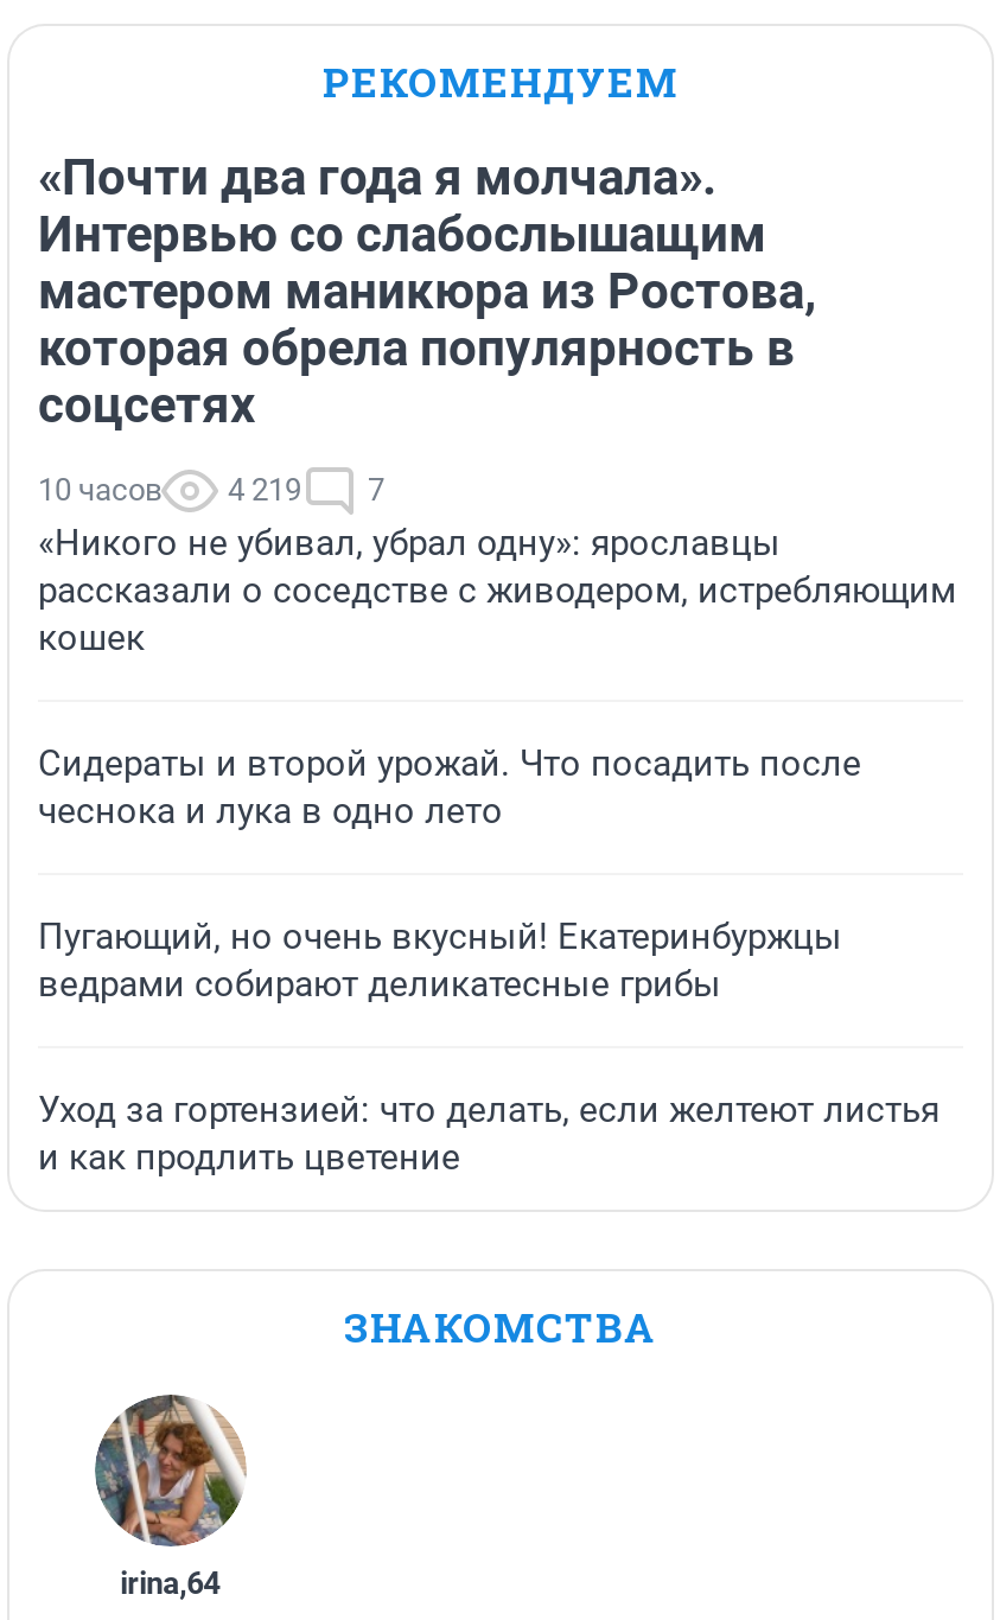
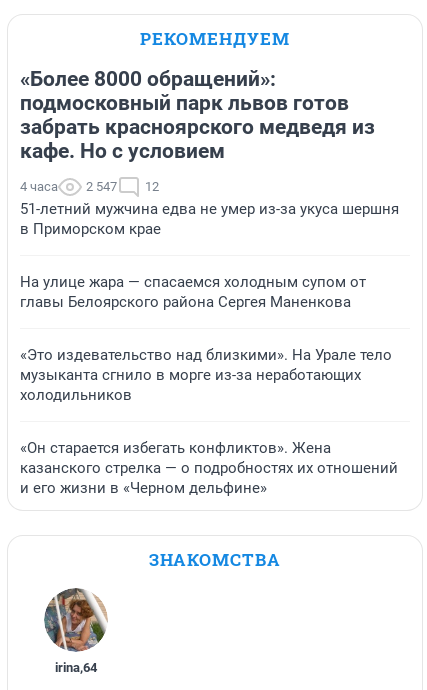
[38,150,816,435] «Почти два года я молчала». | Интервью со слабослышащим | мастером маникюра из Ростова, | которая обрела популярность в | соцсетях -> [20,67,375,163] «Более 8000 обращений»: | подмосковный парк львов готов | забрать красноярского медведя из | кафе. Но с условием
[38,472,956,660] 10 часов | 4 219 | 7 | «Никого не убивал, убрал одну»: ярославцы | рассказали о соседстве с живодером, истребляющим | кошек -> [20,179,399,238] 4 часа | 2 547 | 12 | 51-летний мужчина едва не умер из-за укуса шершня | в Приморском крае
[38,743,861,833] Сидераты и второй урожай. Что посадить после | чеснока и лука в одно лето -> [20,273,366,311] На улице жара — спасаемся холодным супом от | главы Белоярского района Сергея Маненкова
[38,916,842,1006] Пугающий, но очень вкусный! Екатеринбуржцы | ведрами собирают деликатесные грибы -> [20,346,392,404] «Это издевательство над близкими». На Урале тело | музыканта сгнило в морге из-за неработающих | холодильников
[38,1089,940,1179] Уход за гортензией: что делать, если желтеют листья | и как продлить цветение -> [20,439,398,497] «Он старается избегать конфликтов». Жена | казанского стрелка — о подробностях их отношений | и его жизни в «Черном дельфине»

